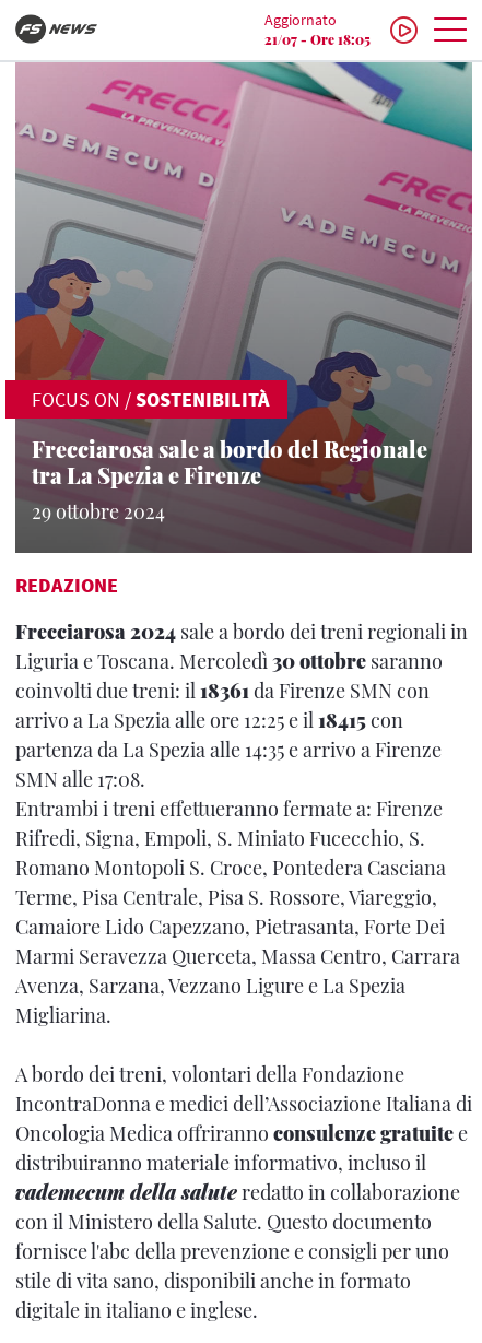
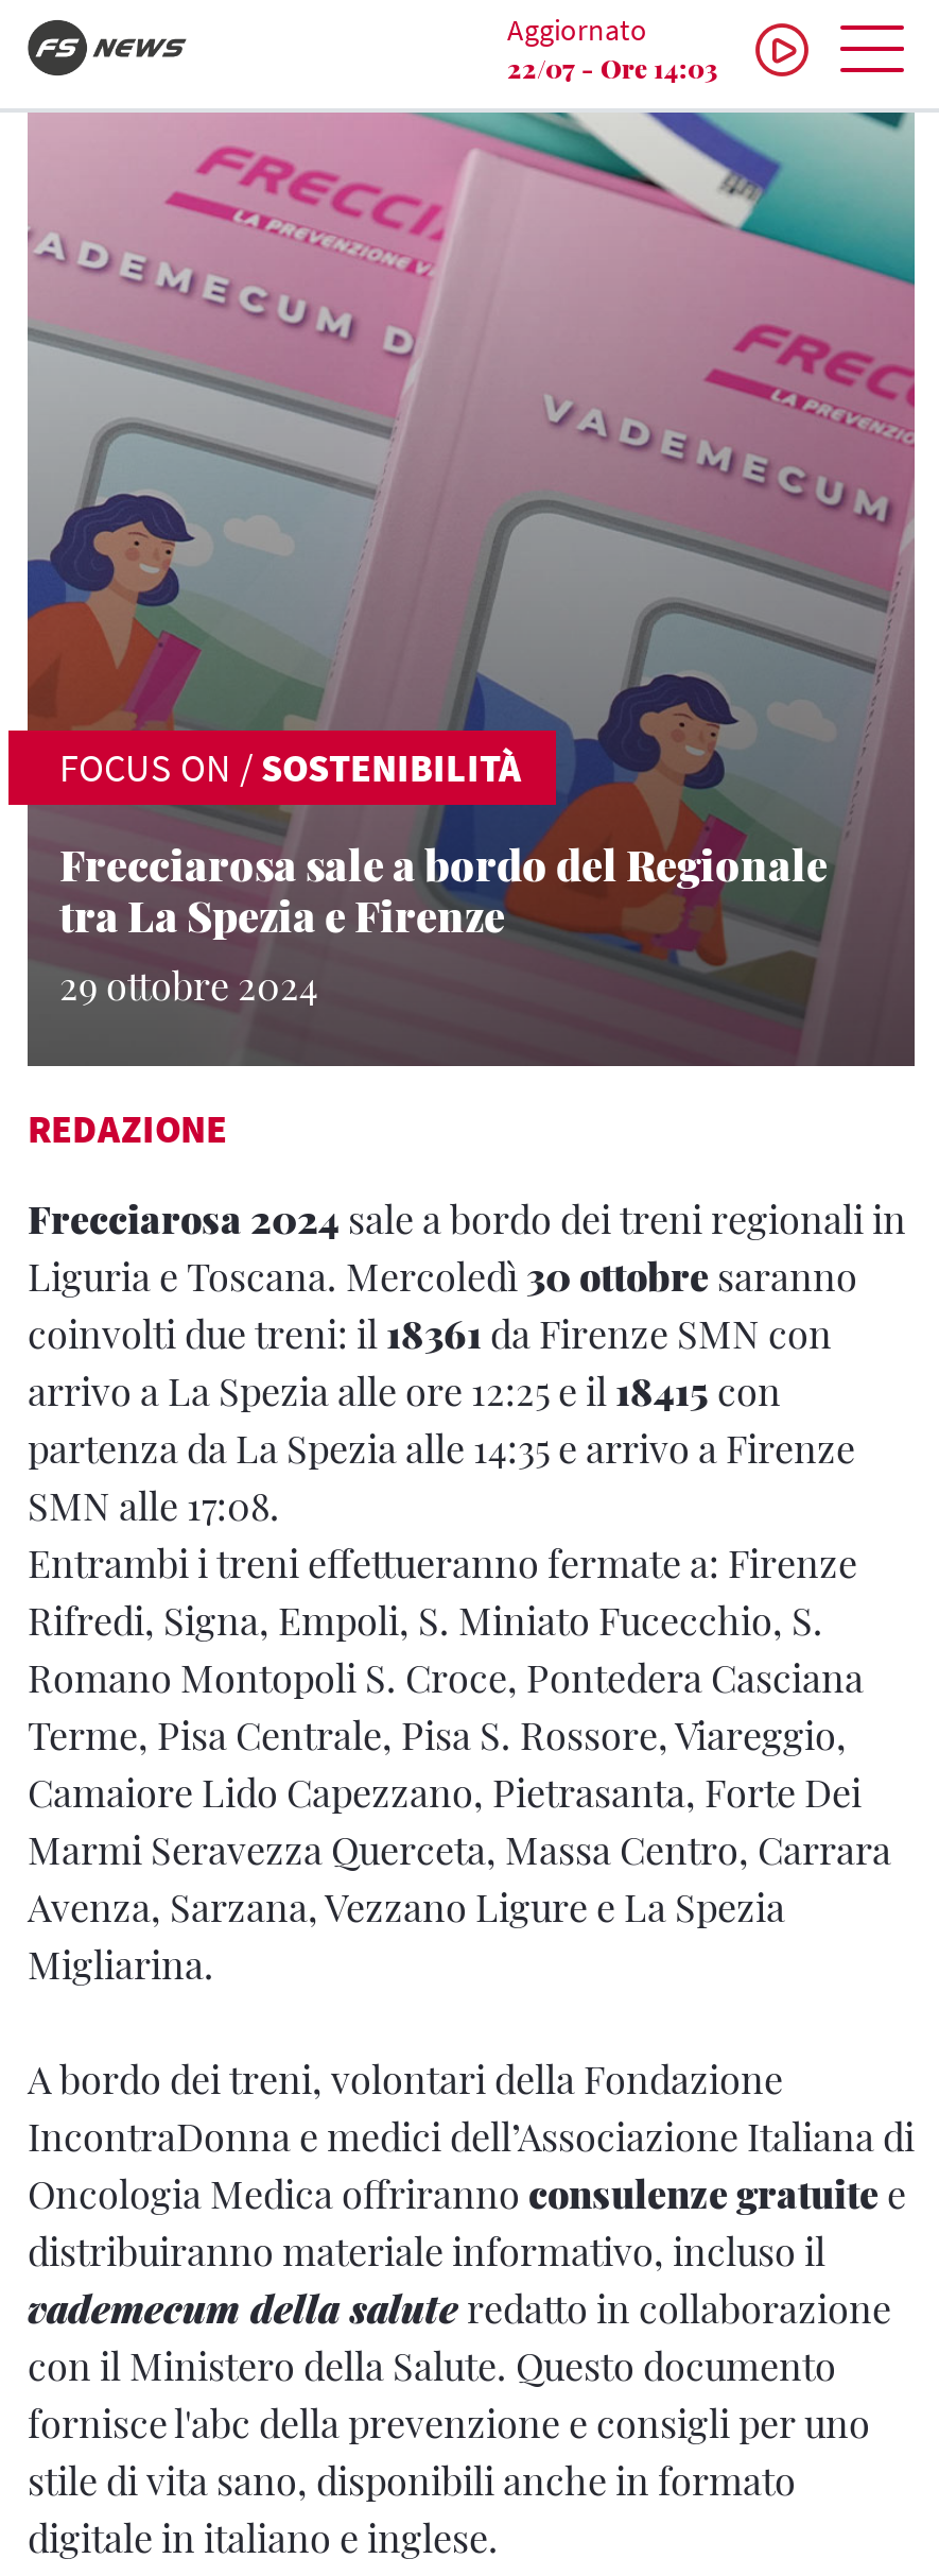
[264,30,371,48] 21/07 - Ore 18:05 -> [507,50,717,84] 22/07 - Ore 14:03

